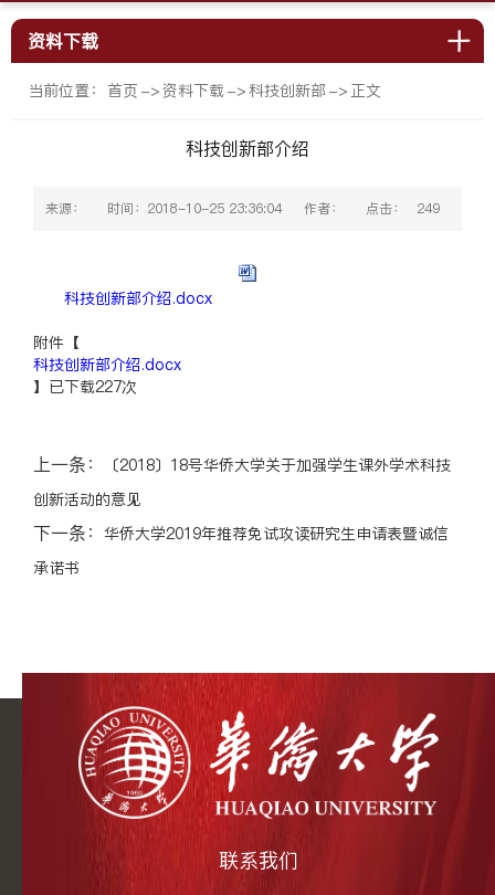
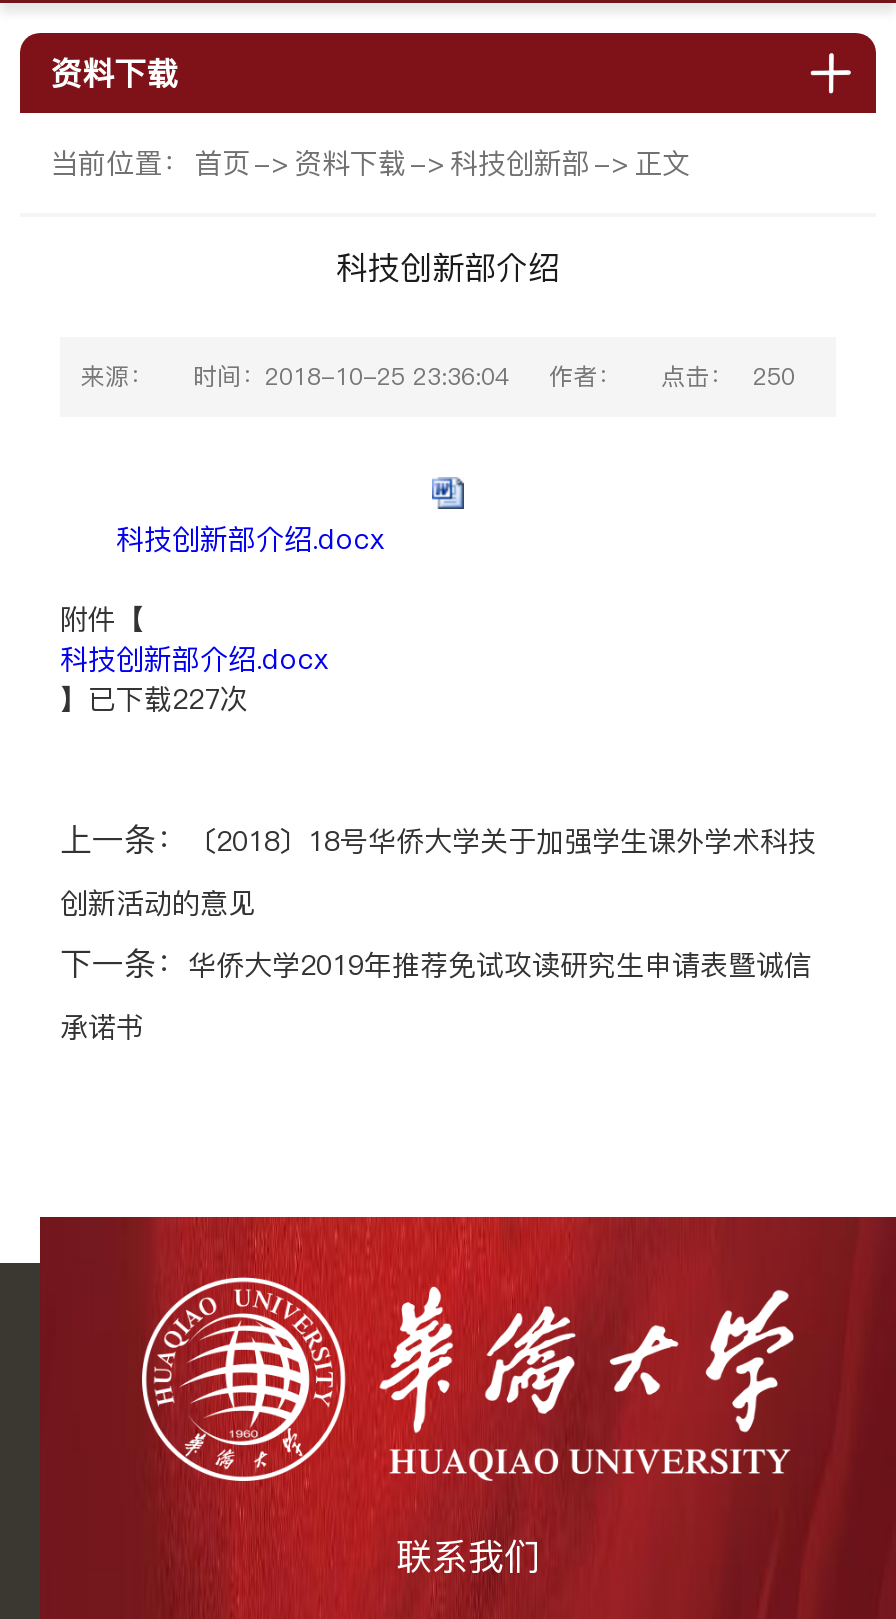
[45,199,439,218] 来源： 时间：2018-10-25 23:36:04 作者： 点击： 249 -> [81,359,795,394] 来源： 时间：2018-10-25 23:36:04 作者： 点击： 250

